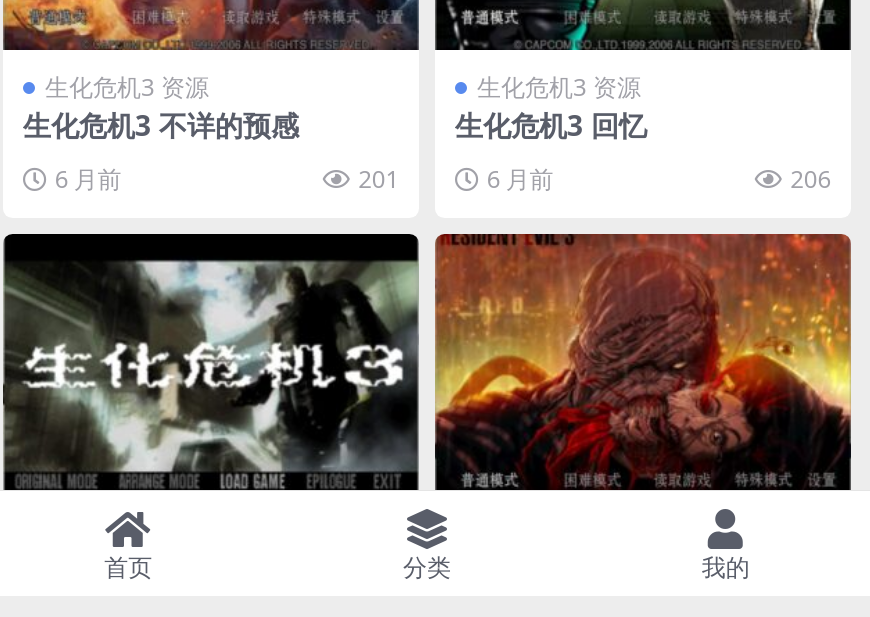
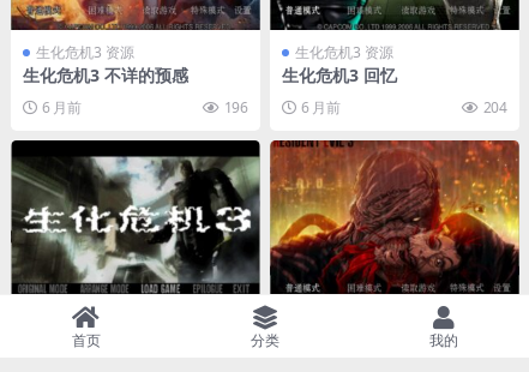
[358,163,399,197] 201 -> [224,98,248,118] 196
[790,163,831,197] 206 -> [483,98,507,118] 204

